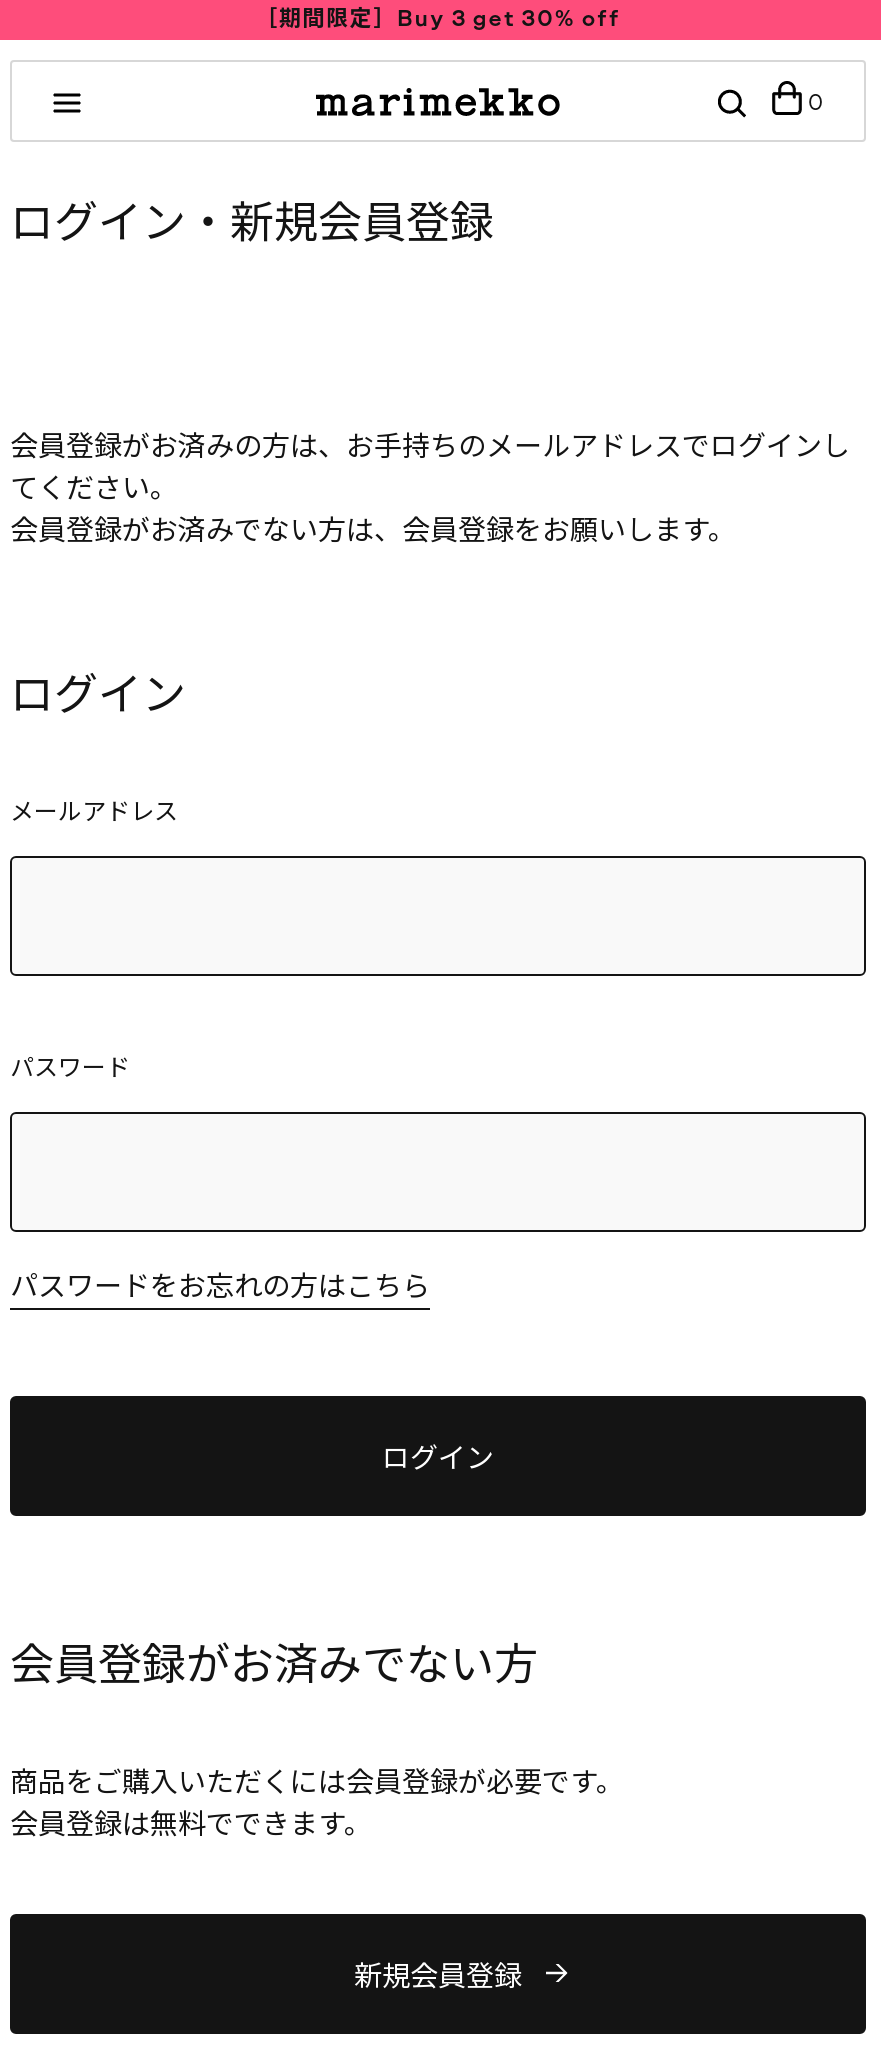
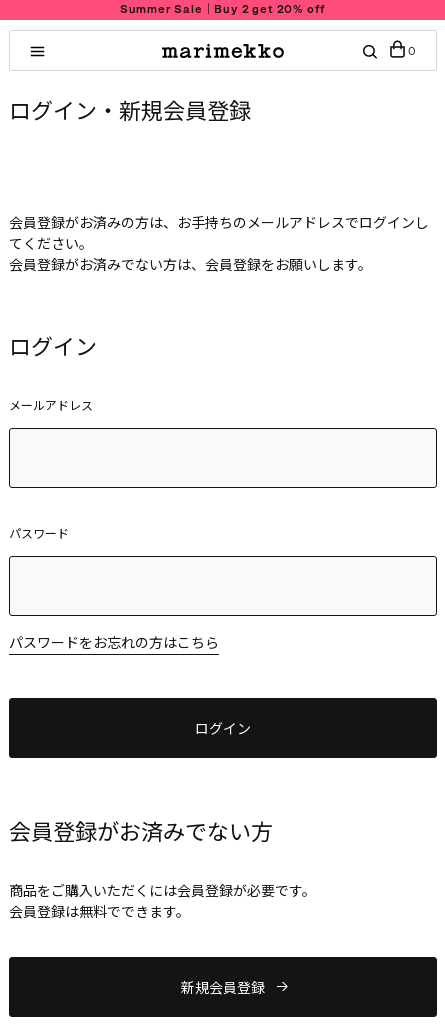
[255,6,621,32] ［期間限定］Buy 3 get 30% off -> [120,3,326,16] Summer Sale｜Buy 2 get 20% off

